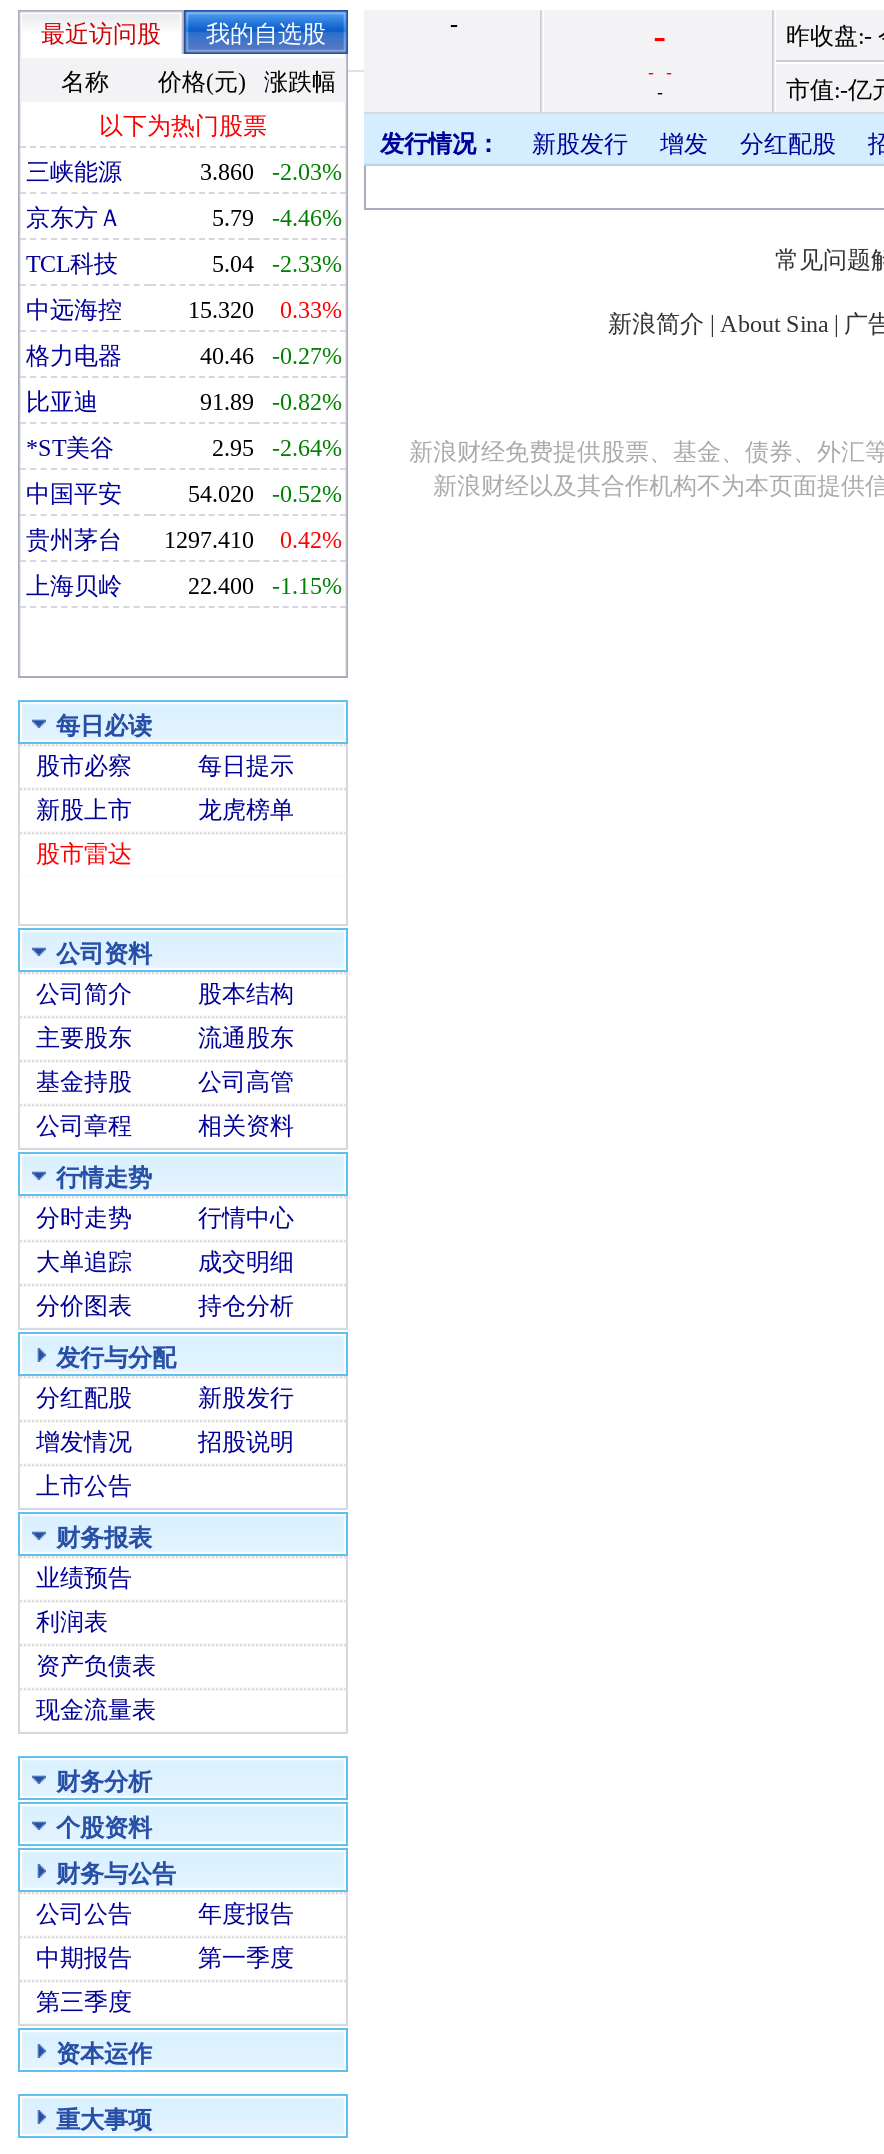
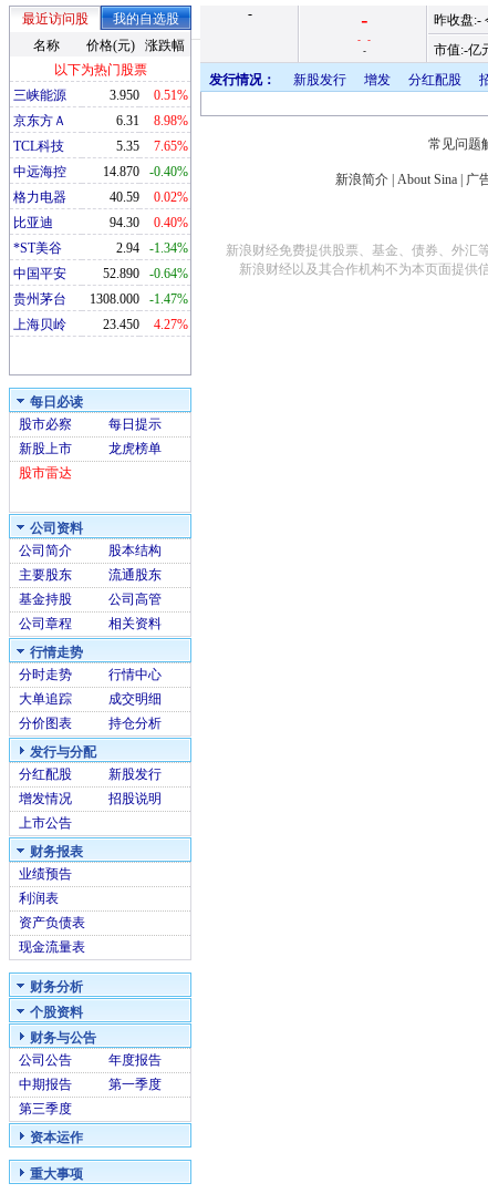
[200,158,254,186] 3.860 -> [110,88,139,103] 3.950
[272,158,342,186] -2.03% -> [154,88,188,103] 0.51%
[212,204,254,232] 5.79 -> [116,113,139,128] 6.31
[272,204,342,232] -4.46% -> [154,113,188,128] 8.98%
[212,250,254,278] 5.04 -> [116,138,139,154] 5.35
[272,250,342,278] -2.33% -> [154,138,188,154] 7.65%
[188,296,254,324] 15.320 -> [103,164,139,179] 14.870
[280,296,342,324] 0.33% -> [149,164,188,179] -0.40%
[200,342,254,370] 40.46 -> [110,189,139,205] 40.59
[272,342,342,370] -0.27% -> [154,189,188,205] 0.02%
[200,388,254,416] 91.89 -> [110,215,139,230] 94.30
[272,388,342,416] -0.82% -> [154,215,188,230] 0.40%
[212,434,254,462] 2.95 -> [116,240,139,256] 2.94
[272,434,342,462] -2.64% -> [149,240,188,256] -1.34%
[188,480,254,508] 54.020 -> [103,266,139,281] 52.890
[272,480,342,508] -0.52% -> [149,266,188,281] -0.64%
[164,526,254,554] 1297.410 -> [90,291,139,307] 1308.000
[280,526,342,554] 0.42% -> [149,291,188,307] -1.47%
[188,572,254,600] 22.400 -> [103,317,139,332] 23.450
[272,572,342,600] -1.15% -> [154,317,188,332] 4.27%

